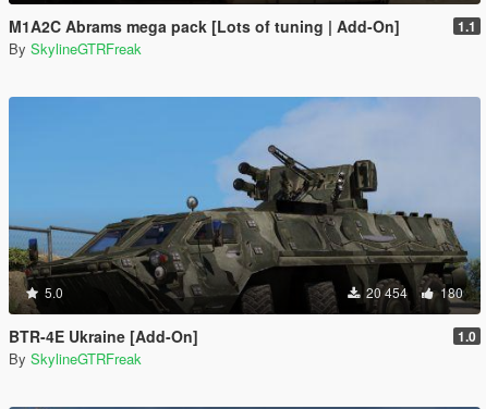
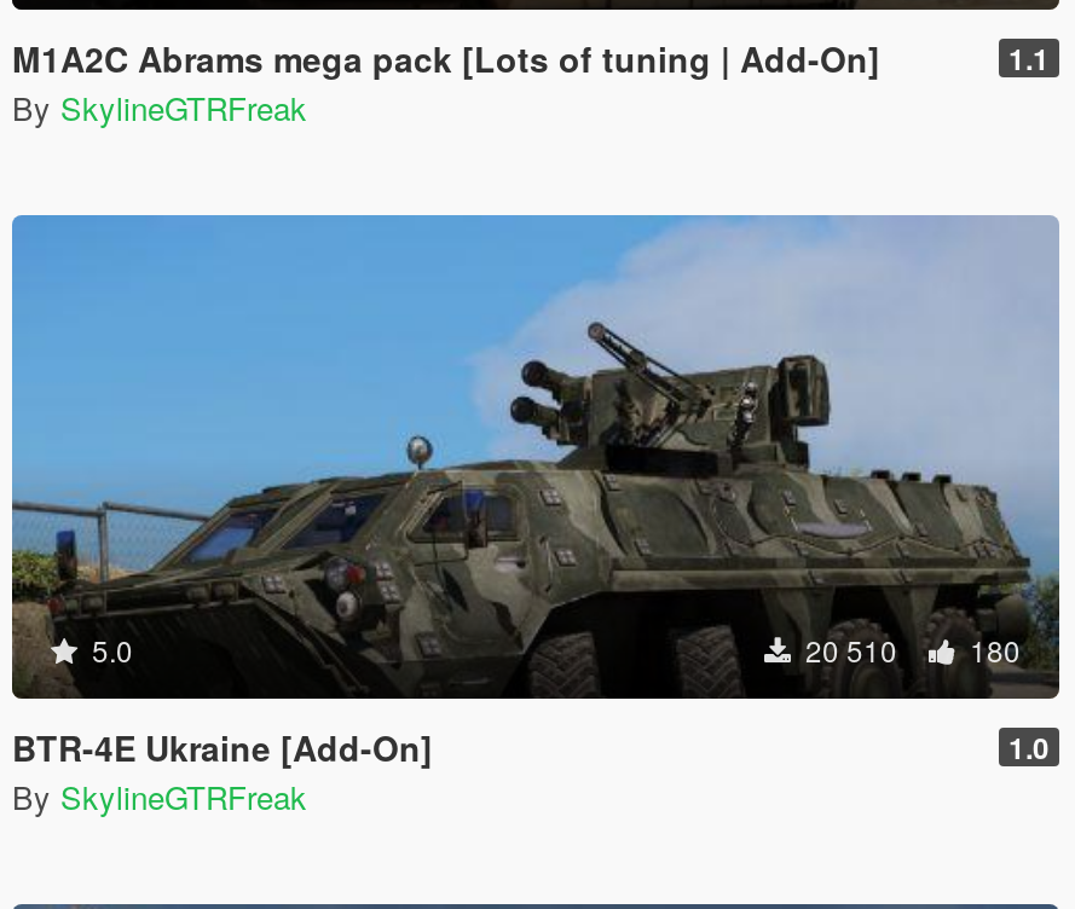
[363,283,463,301] 20 454 180 -> [798,629,1021,670] 20 510 180

